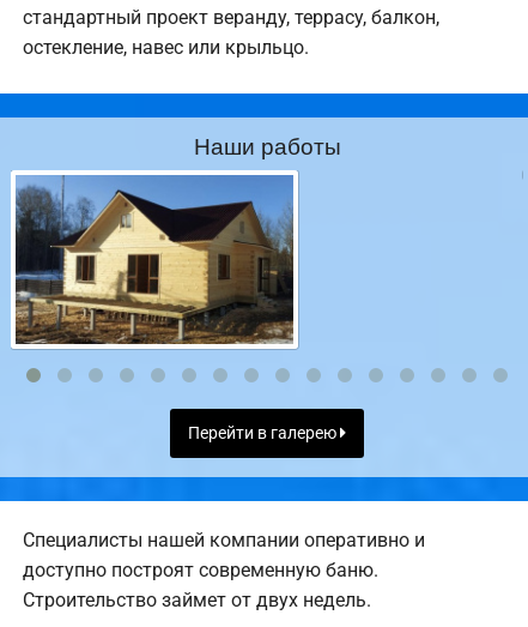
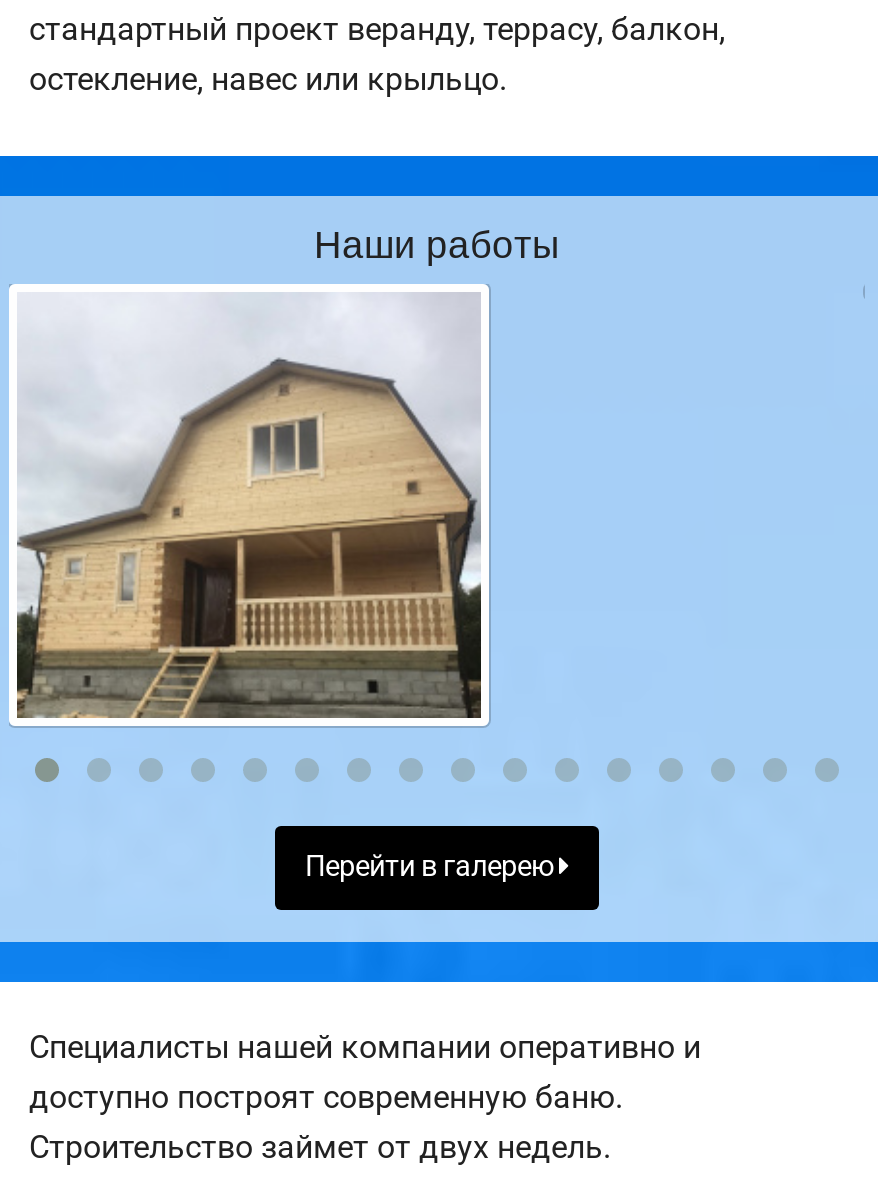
[14,174,295,344] [image] -> [15,294,481,720] [image]

